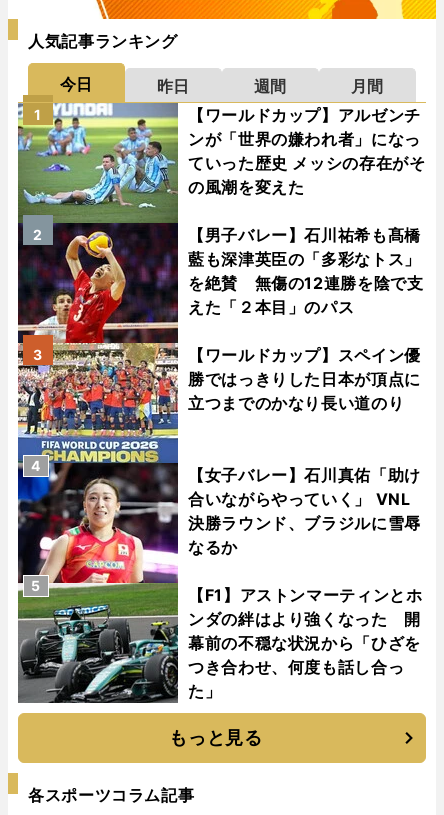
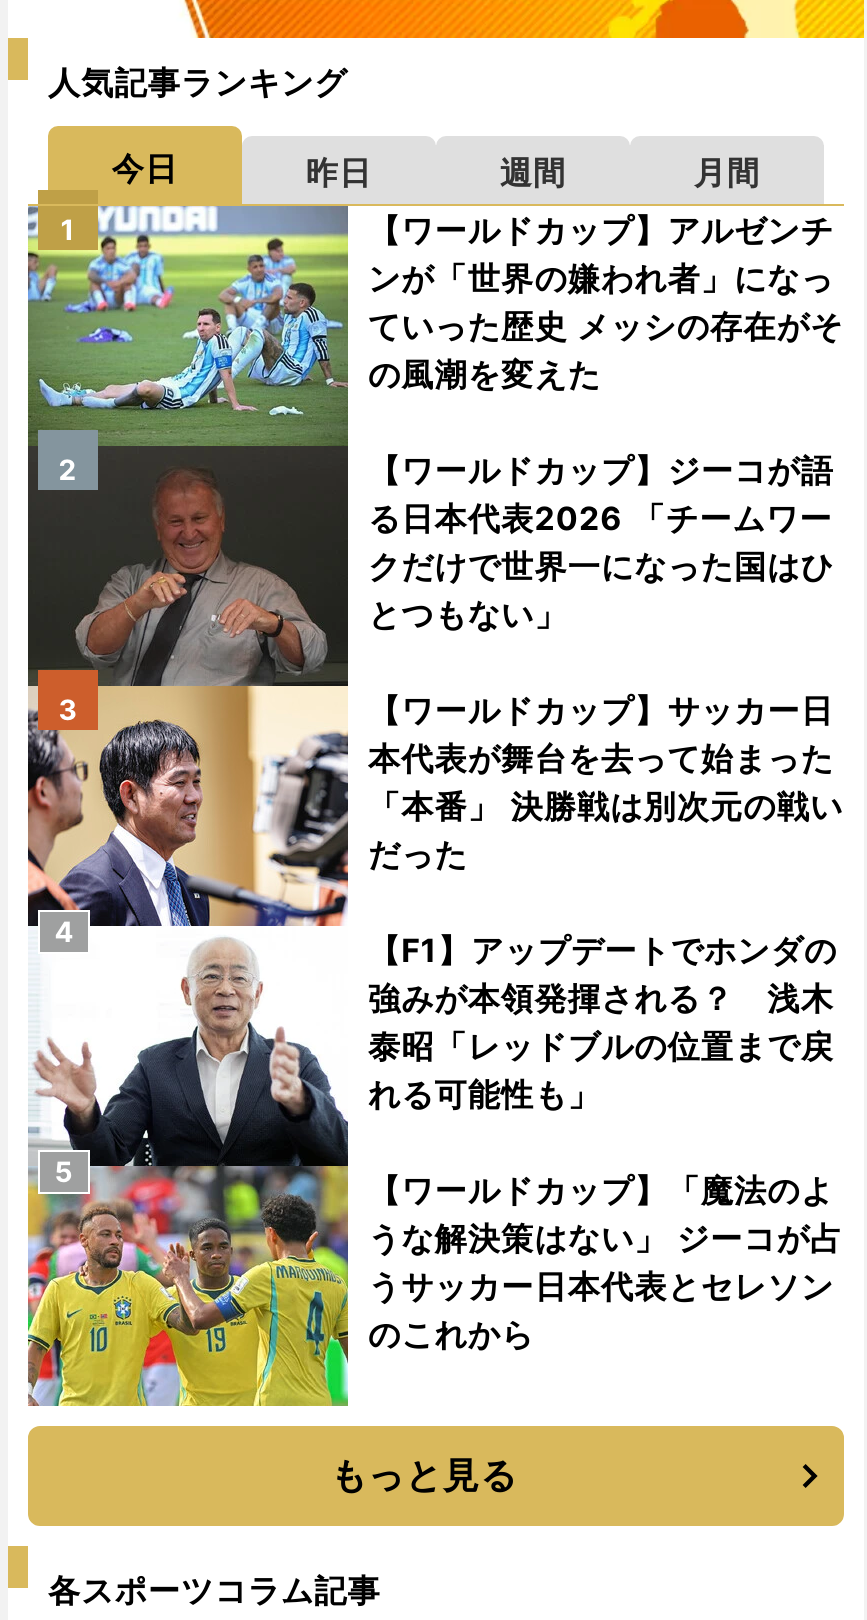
[17,224,424,704] [image] | 【男子バレー】石川祐希も髙橋 | 藍も深津英臣の「多彩なトス」 | を絶賛 無傷の12連勝を陰で支 | えた「２本目」のパス -> [26,450,834,1408] [image] | 【ワールドカップ】ジーコが語 | る日本代表2026 「チームワー | クだけで世界一になった国はひ | とつもない」
[188,345,421,413] 【ワールドカップ】スペイン優 | 勝ではっきりした日本が頂点に | 立つまでのかなり長い道のり -> [368,690,843,874] 【ワールドカップ】サッカー日 | 本代表が舞台を去って始まった | 「本番」 決勝戦は別次元の戦い | だった
[188,465,421,557] 【女子バレー】石川真佑「助け | 合いながらやっていく」 VNL | 決勝ラウンド、ブラジルに雪辱 | なるか -> [368,930,837,1114] 【F1】アップデートでホンダの | 強みが本領発揮される？ 浅木 | 泰昭「レッドブルの位置まで戻 | れる可能性も」
[188,585,423,701] 【F1】アストンマーティンとホ | ンダの絆はより強くなった 開 | 幕前の不穏な状況から「ひざを | つき合わせ、何度も話し合っ | た」 -> [368,1170,843,1354] 【ワールドカップ】「魔法のよ | うな解決策はない」 ジーコが占 | うサッカー日本代表とセレソン | のこれから

